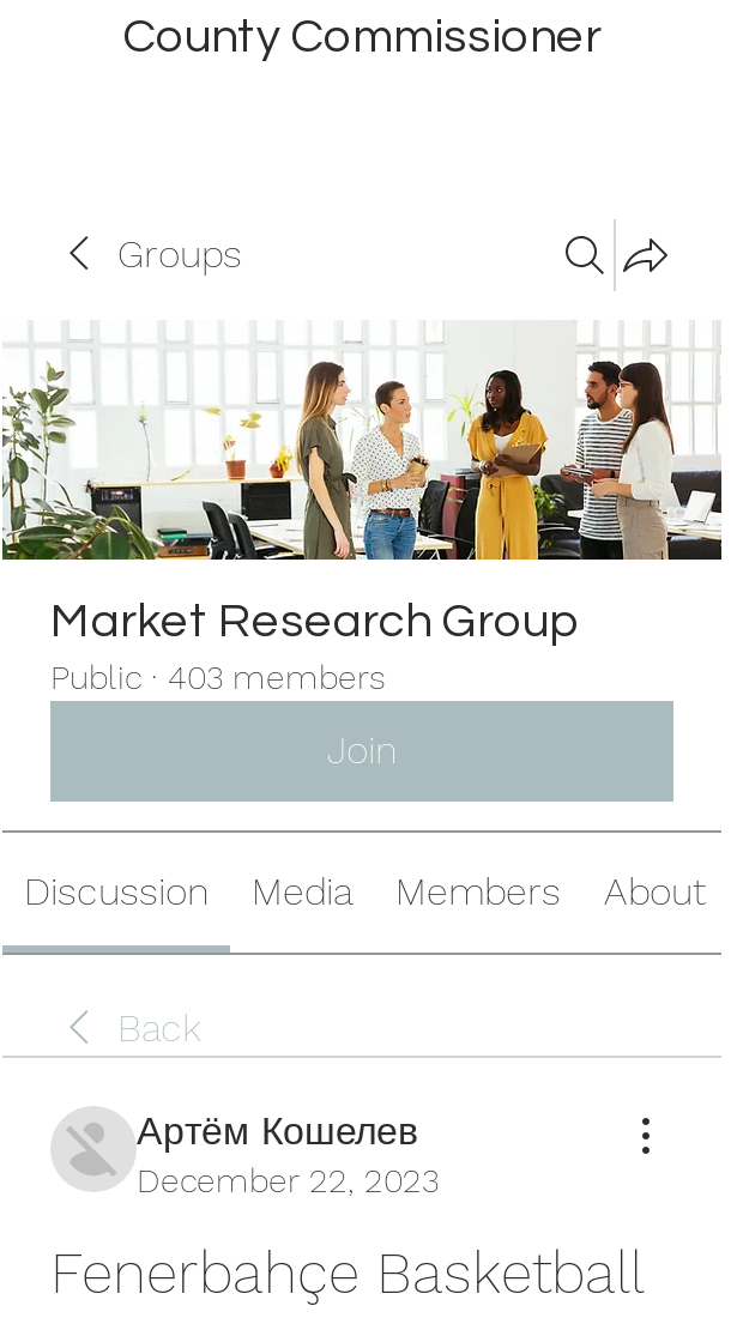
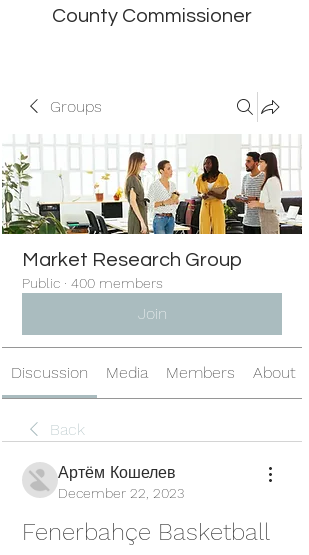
[50,658,386,696] Public · 403 members -> [22,275,163,291] Public · 400 members

